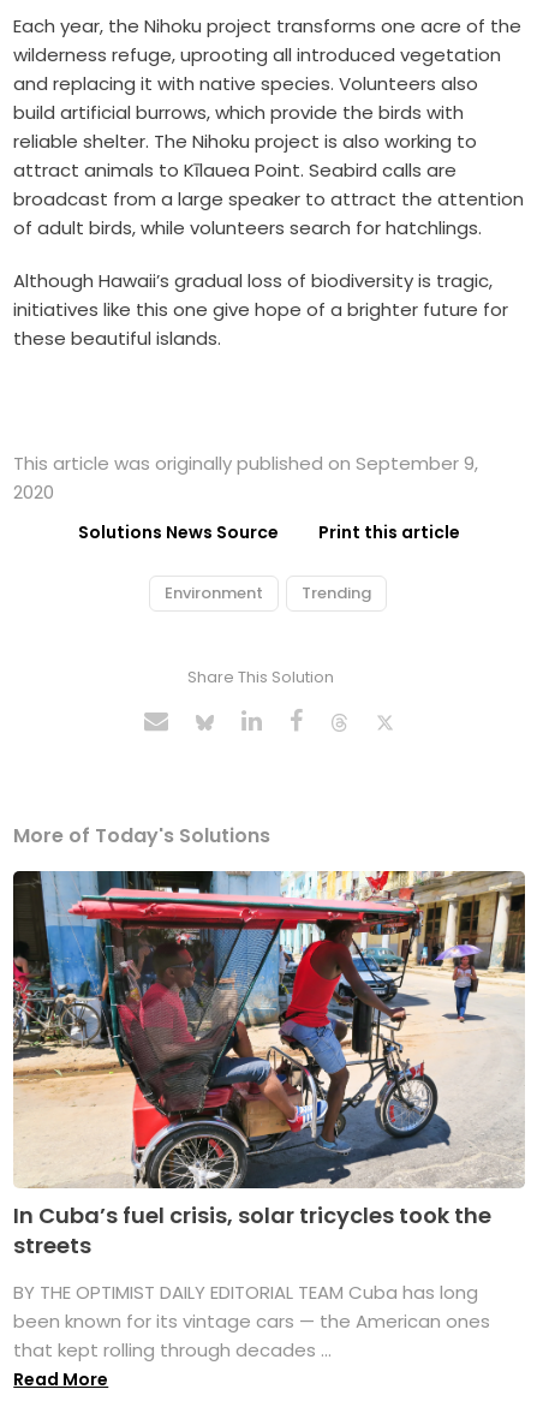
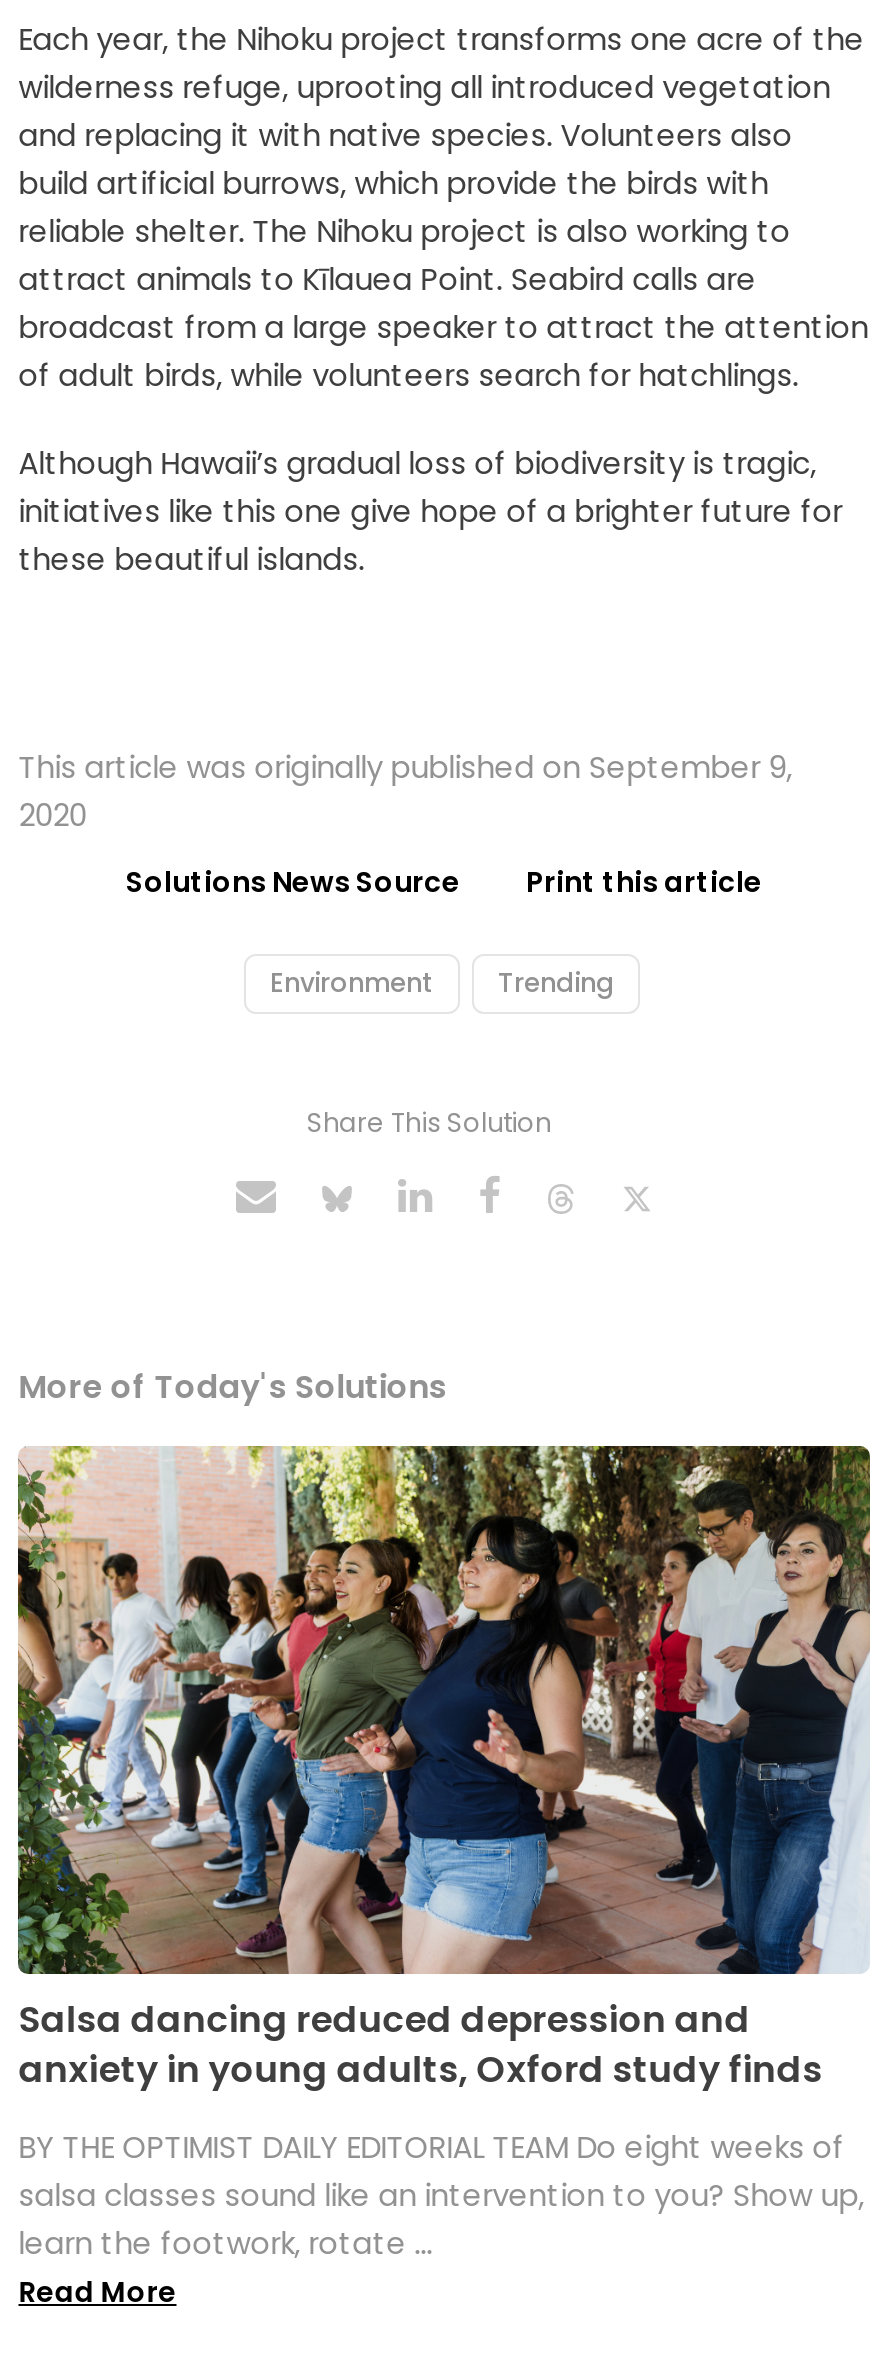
[12,870,525,1260] [image] | In Cuba’s fuel crisis, solar tricycles took the | streets -> [16,1444,872,2094] [image] | Salsa dancing reduced depression and | anxiety in young adults, Oxford study finds
[13,1279,490,1362] BY THE OPTIMIST DAILY EDITORIAL TEAM Cuba has long | been known for its vintage cars — the American ones | that kept rolling through decades ... -> [18,2126,864,2264] BY THE OPTIMIST DAILY EDITORIAL TEAM Do eight weeks of | salsa classes sound like an intervention to you? Show up, | learn the footwork, rotate ...

